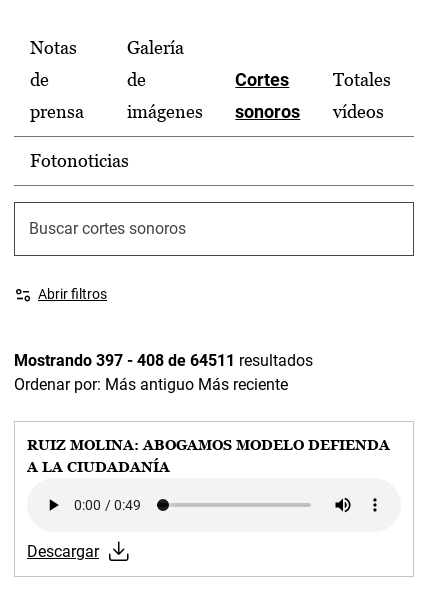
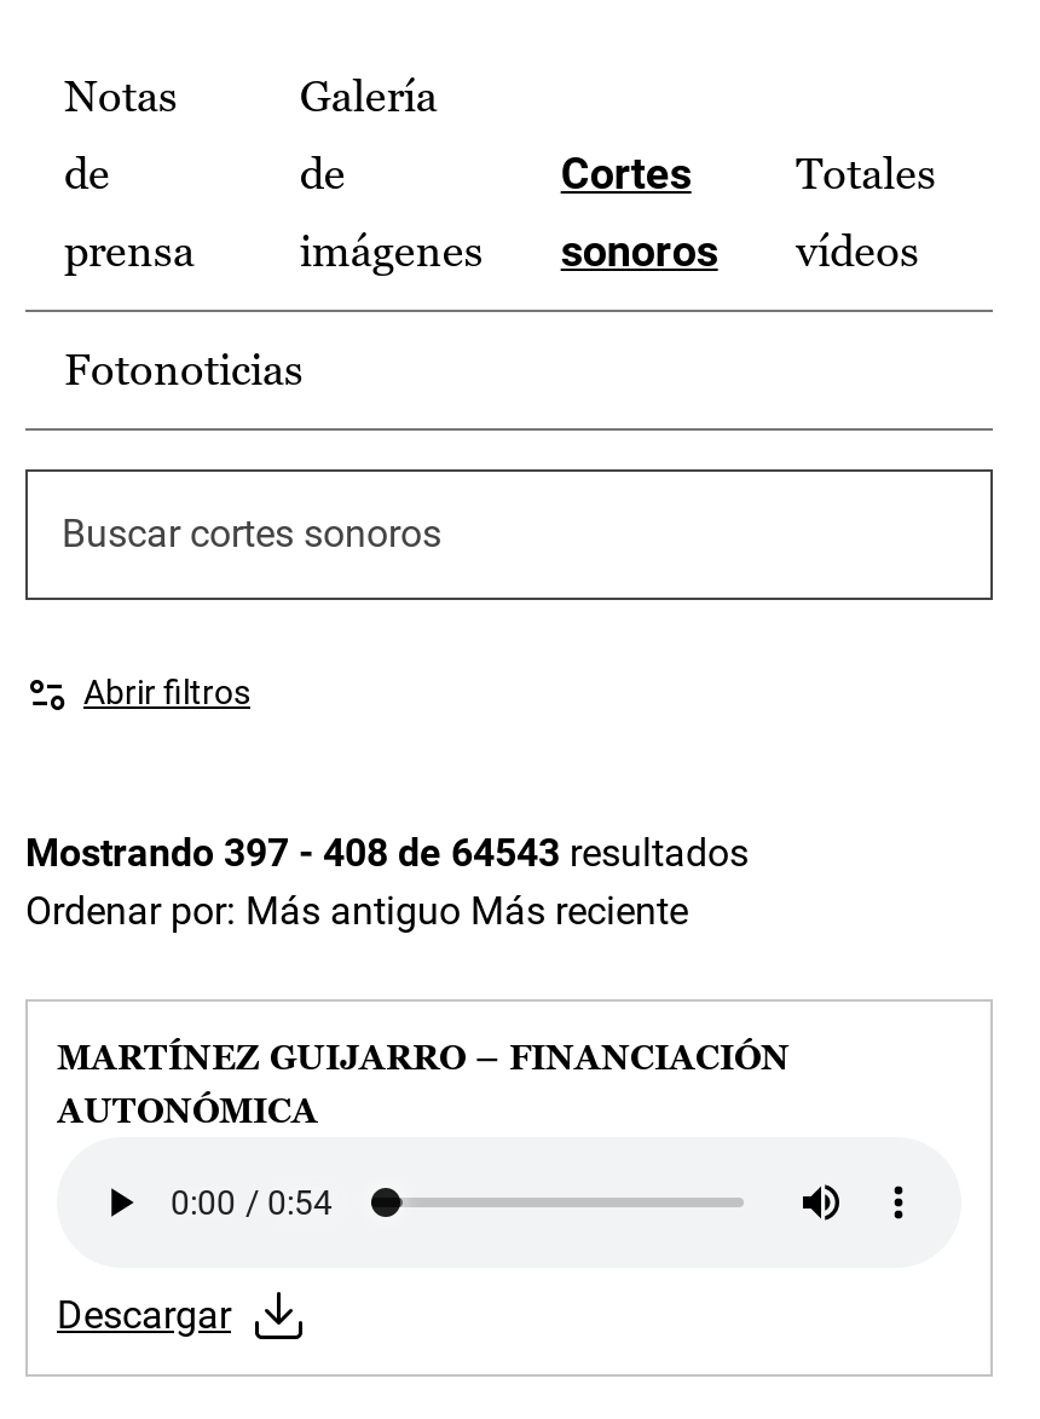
[14,351,313,370] Mostrando 397 - 408 de 64511 resultados -> [25,830,749,876] Mostrando 397 - 408 de 64543 resultados
[27,437,390,475] RUIZ MOLINA: ABOGAMOS MODELO DEFIENDA | A LA CIUDADANÍA -> [57,1038,790,1130] MARTÍNEZ GUIJARRO – FINANCIACIÓN | AUTONÓMICA

